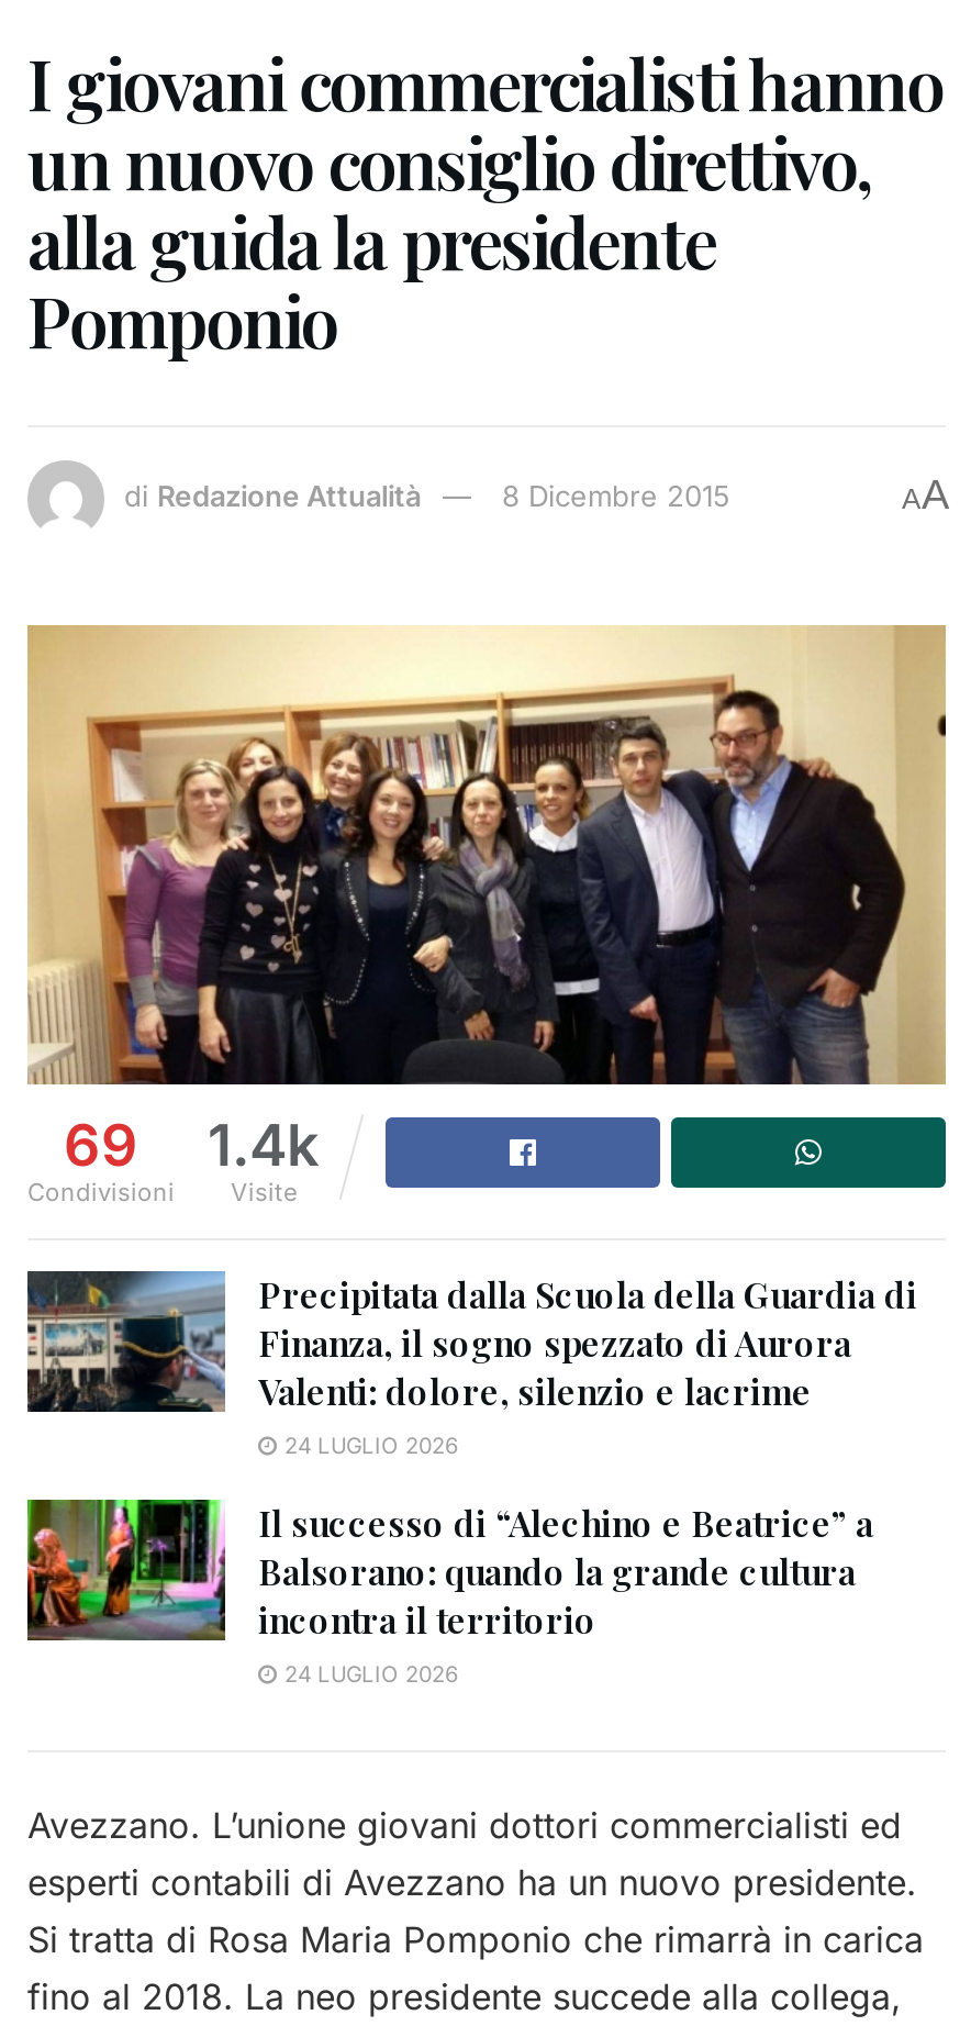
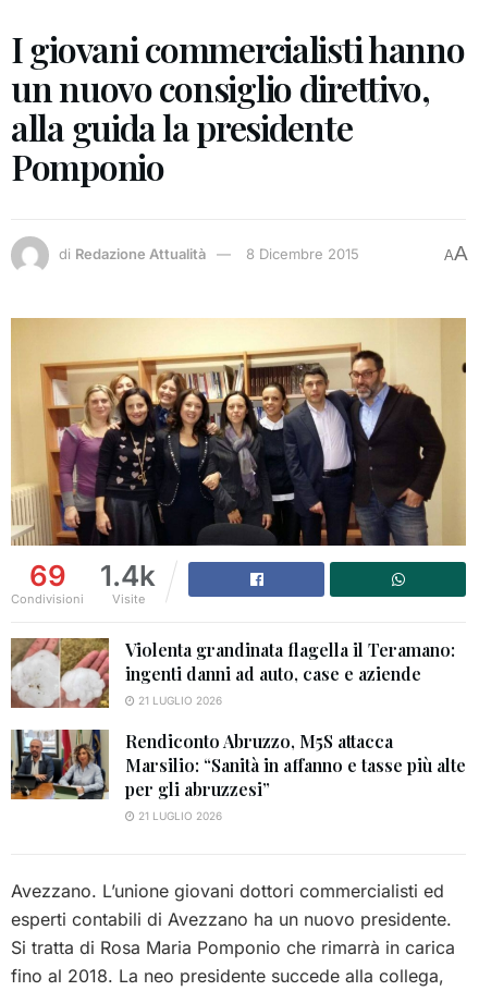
[25,1269,917,1457] [image] | Precipitata dalla Scuola della Guardia di | Finanza, il sogno spezzato di Aurora | Valenti: dolore, silenzio e lacrime | 24 LUGLIO 2026 -> [11,637,455,709] [image] | Violenta grandinata flagella il Teramano: | ingenti danni ad auto, case e aziende | 21 LUGLIO 2026
[25,1498,873,1686] [image] | Il successo di “Alechino e Beatrice” a | Balsorano: quando la grande cultura | incontra il territorio | 24 LUGLIO 2026 -> [10,729,466,822] [image] | Rendiconto Abruzzo, M5S attacca | Marsilio: “Sanità in affanno e tasse più alte | per gli abruzzesi” | 21 LUGLIO 2026

